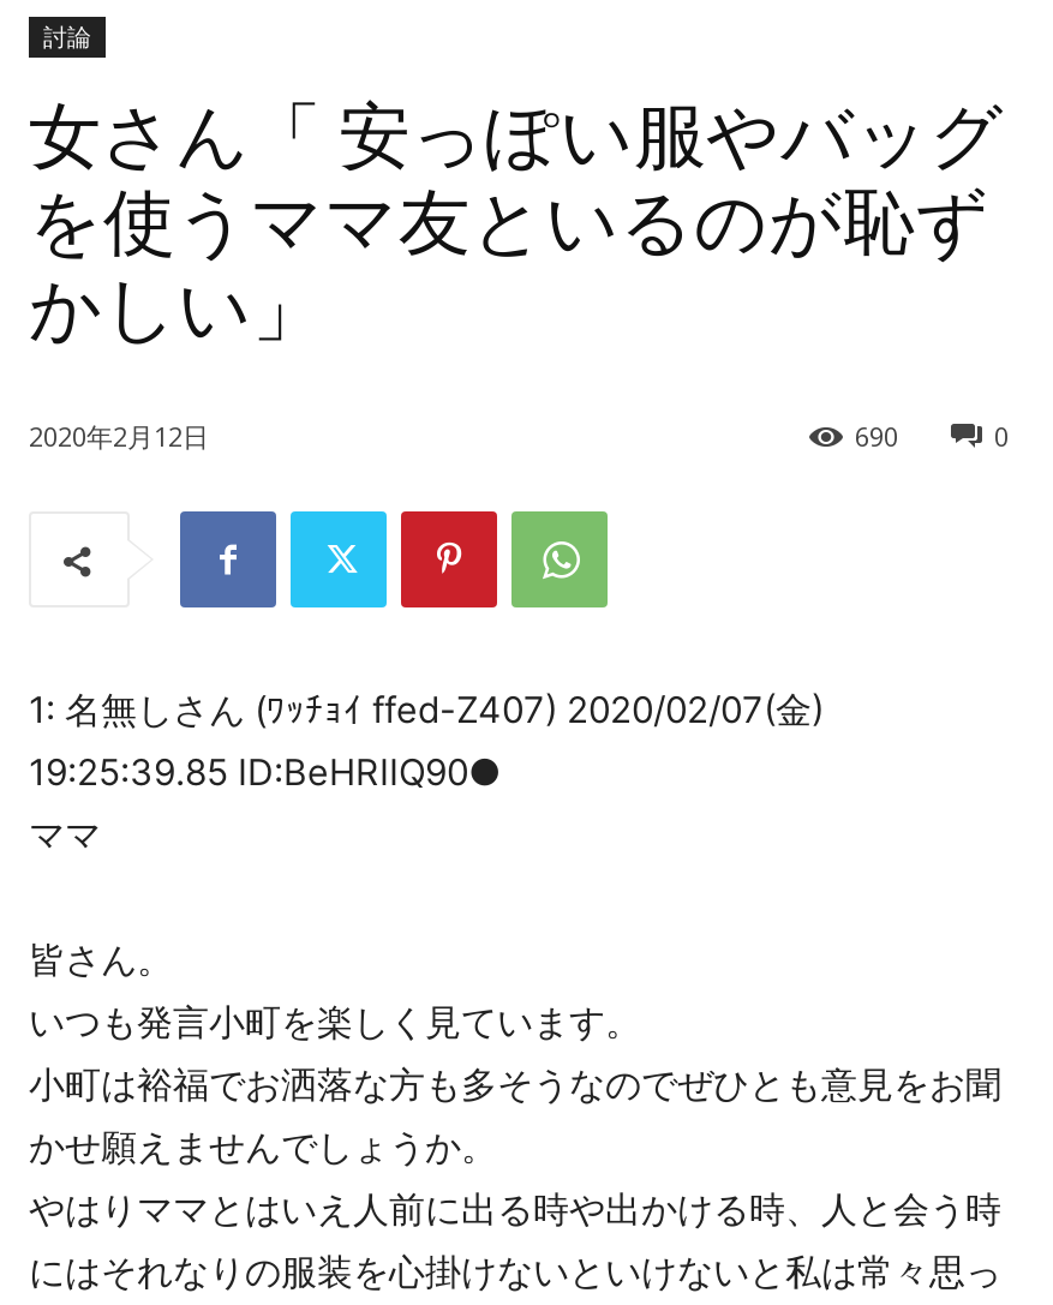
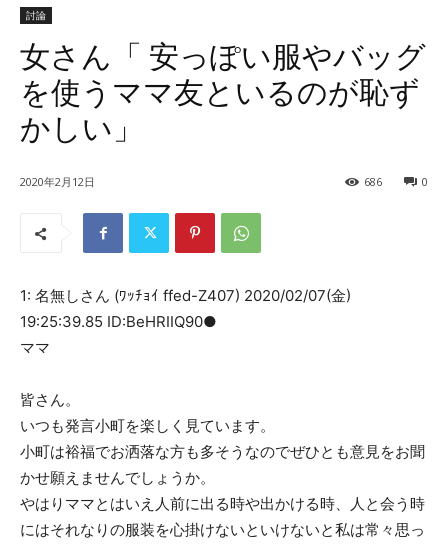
[855,418,898,454] 690 -> [364,174,382,189] 686

